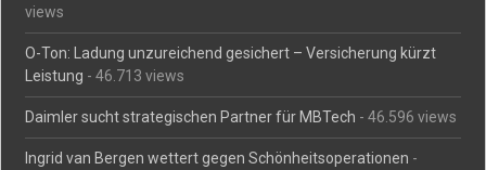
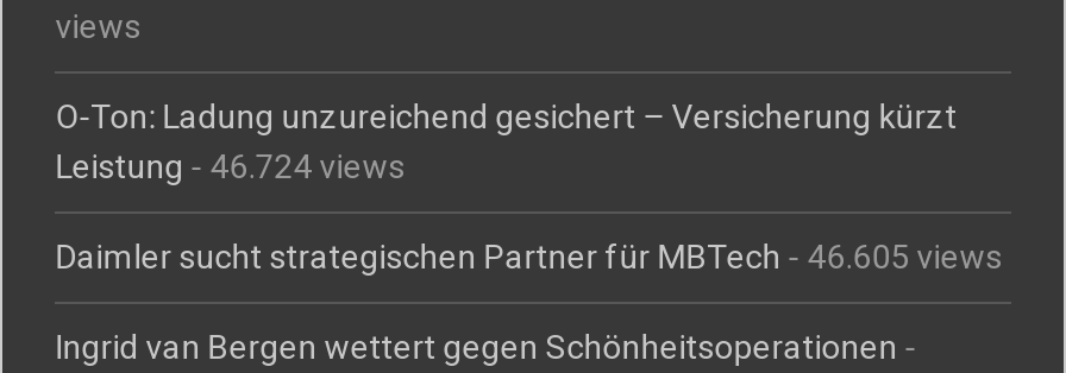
[25,67,185,84] Leistung - 46.713 views -> [55,147,405,185] Leistung - 46.724 views
[25,108,457,126] Daimler sucht strategischen Partner für MBTech - 46.596 views -> [55,238,1002,276] Daimler sucht strategischen Partner für MBTech - 46.605 views

